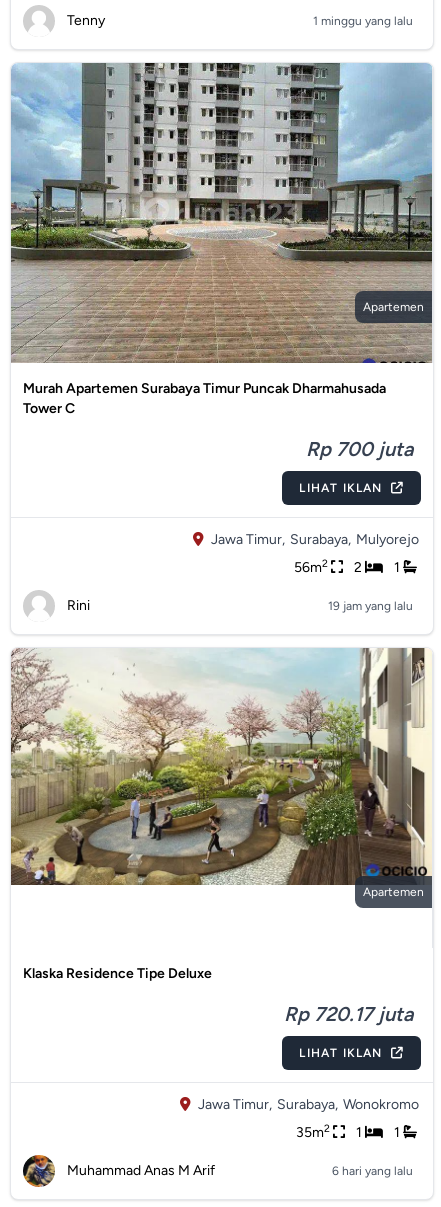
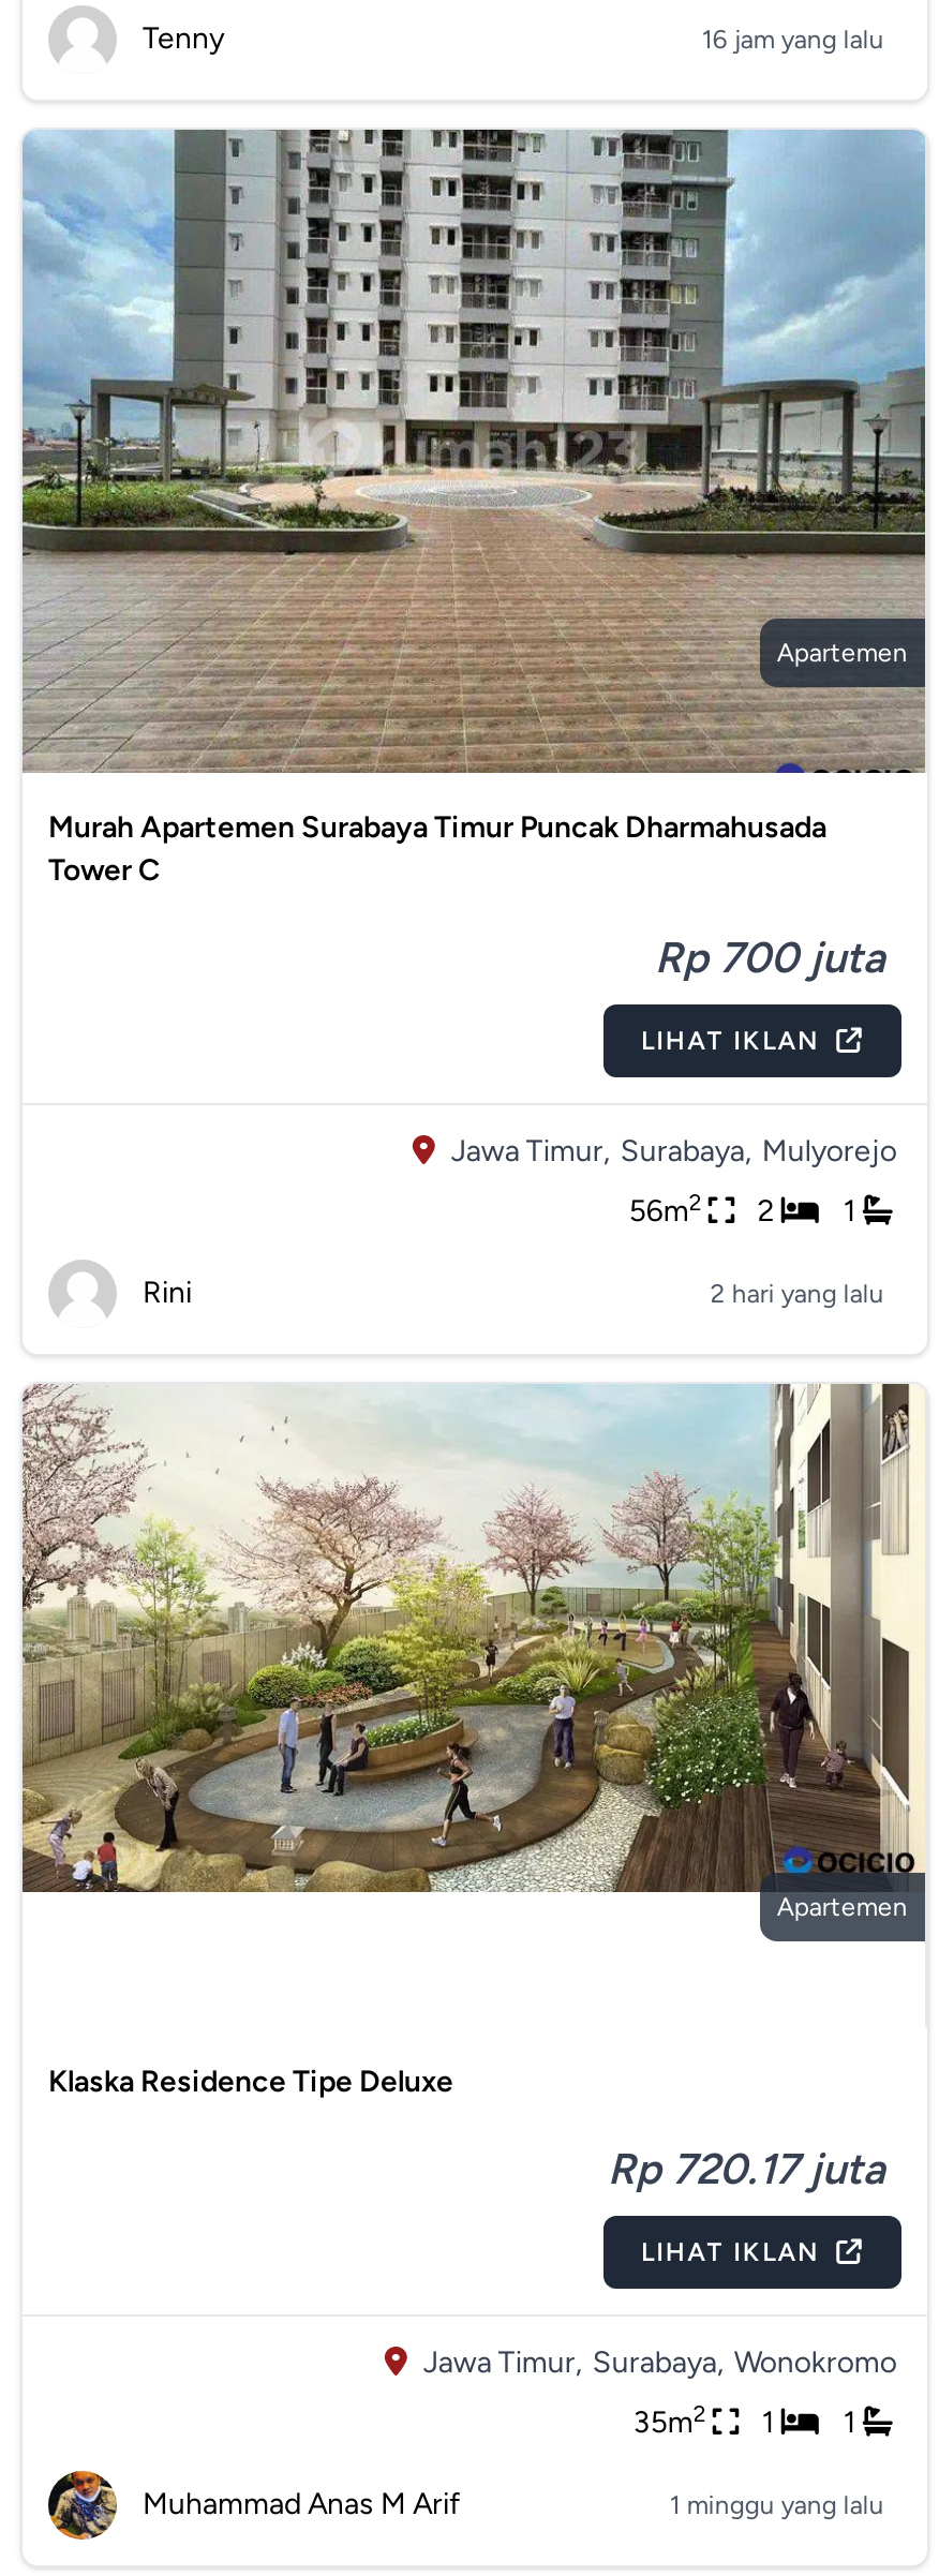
moved [313,14,413,28] -> [670,2490,884,2520]: 1 minggu yang lalu
none -> [702,25,884,55] 16 jam yang lalu
[328,599,413,613] 19 jam yang lalu -> [710,1279,884,1309] 2 hari yang lalu
[332,1164,413,1178] 6 hari yang lalu -> none

